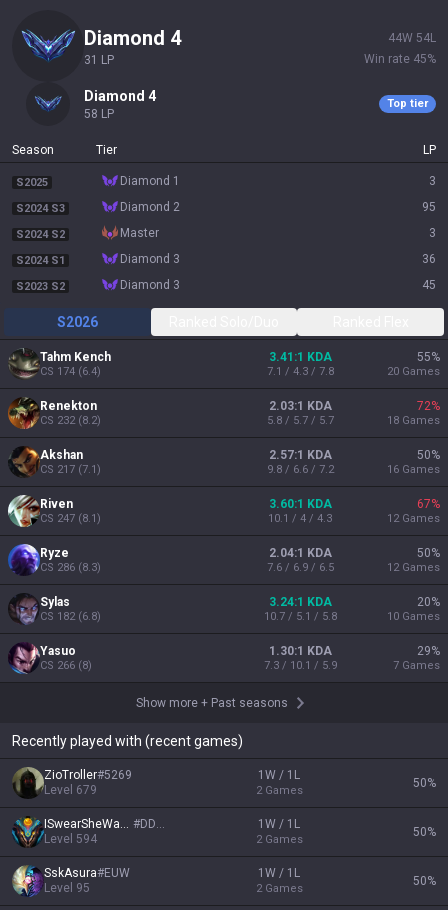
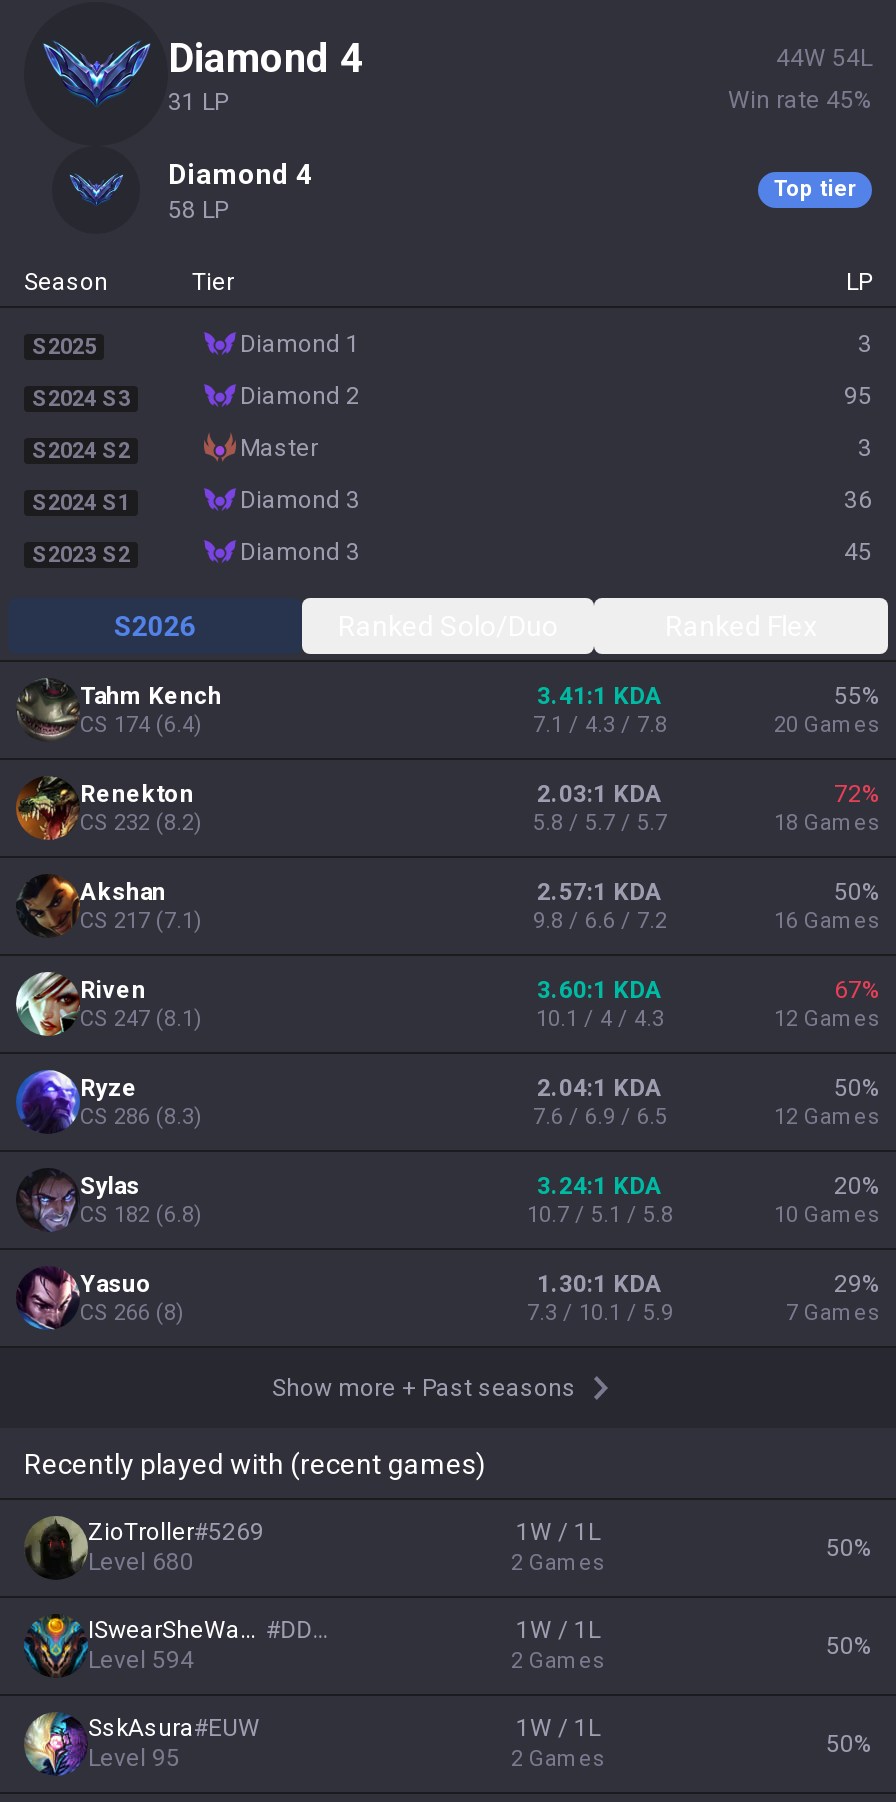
[44,783,97,797] Level 679 -> [88,1548,194,1576] Level 680

